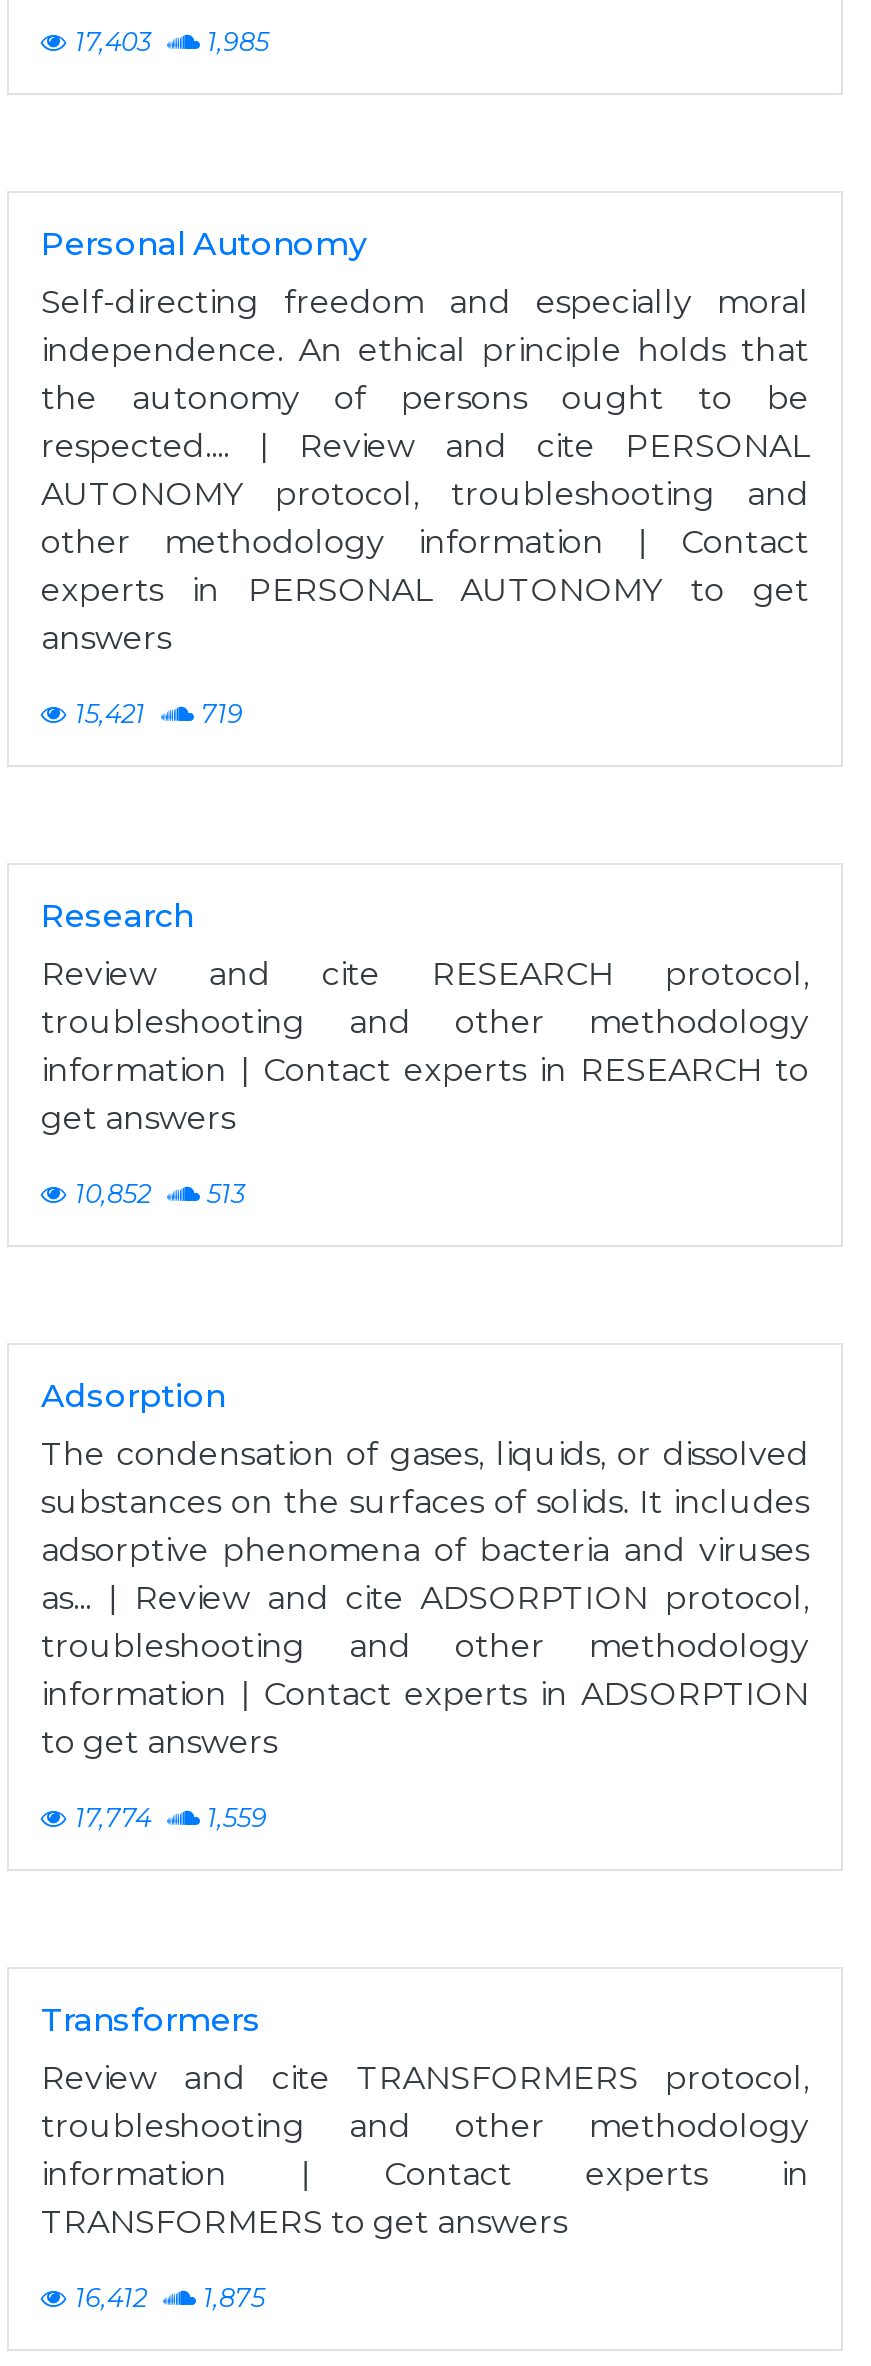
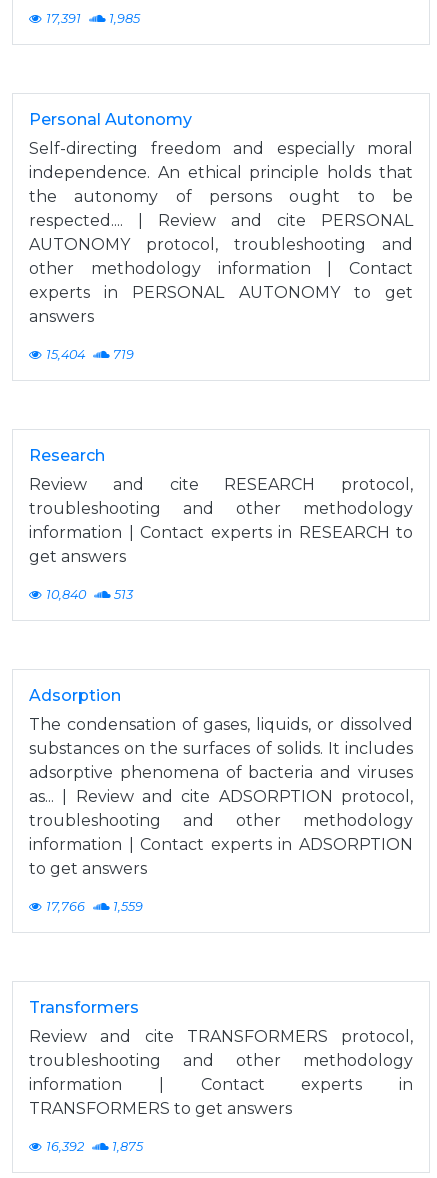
[75,26,269,56] 17,403 1,985 -> [46,11,140,26] 17,391 1,985
[75,698,243,728] 15,421 719 -> [46,347,134,362] 15,404 719
[75,1178,245,1208] 10,852 513 -> [46,587,133,602] 10,840 513
[75,1802,267,1832] 17,774 1,559 -> [46,899,143,914] 17,766 1,559
[75,2282,265,2312] 16,412 1,875 -> [46,1139,143,1154] 16,392 1,875

